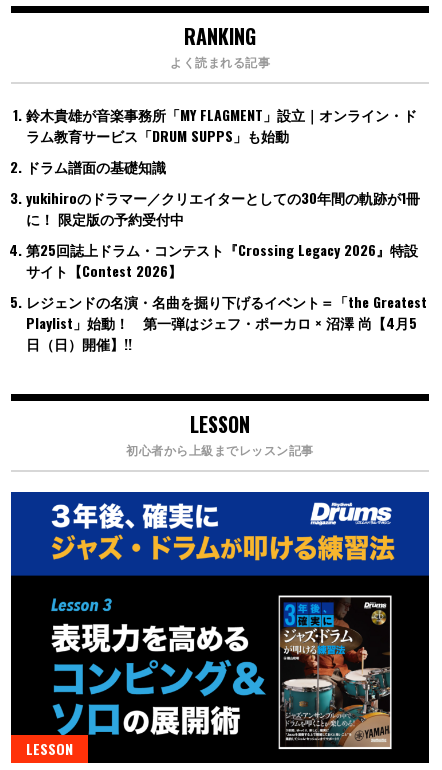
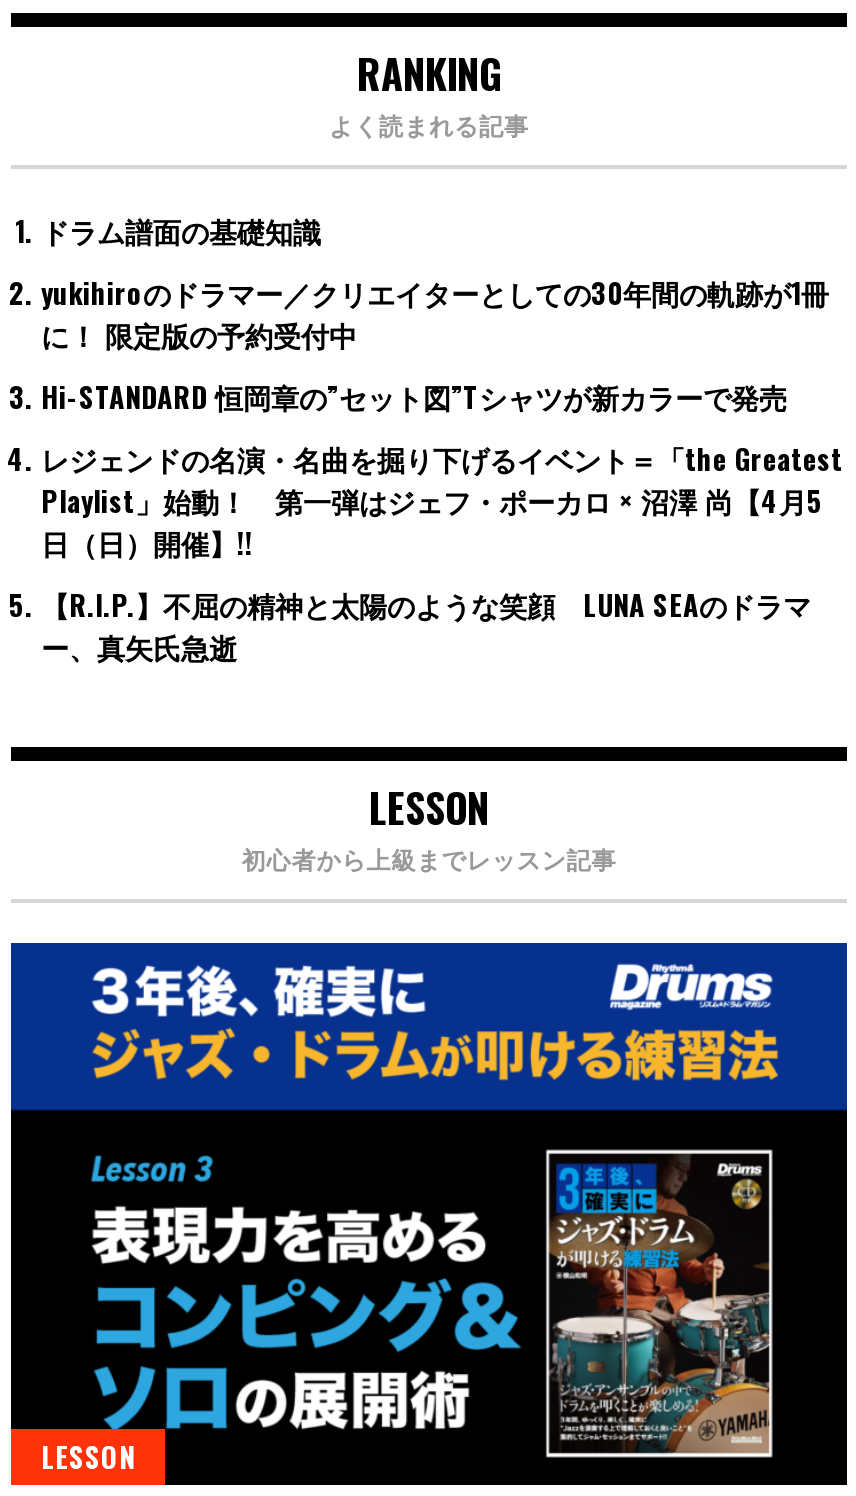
[26,103,417,145] 鈴木貴雄が音楽事務所「MY FLAGMENT」設立｜オンライン・ド | ラム教育サービス「DRUM SUPPS」も始動 -> none
moved [26,155,420,228] -> [41,208,829,354]: ドラム譜面の基礎知識 | yukihiroのドラマー／クリエイターとしての30年間の軌跡が1冊 | に！ 限定版の予約受付中
[26,238,418,280] 第25回誌上ドラム・コンテスト『Crossing Legacy 2026』特設 | サイト【Contest 2026】 -> [41,374,787,416] Hi-STANDARD 恒岡章の”セット図”Tシャツが新カラーで発売
moved [26,290,427,353] -> [41,436,843,562]: レジェンドの名演・名曲を掘り下げるイベント＝「the Greatest | Playlist」始動！ 第一弾はジェフ・ポーカロ × 沼澤 尚【4月5 | 日（日）開催】!!
none -> [41,582,811,666] 【R.I.P.】不屈の精神と太陽のような笑顔 LUNA SEAのドラマ | ー、真矢氏急逝

